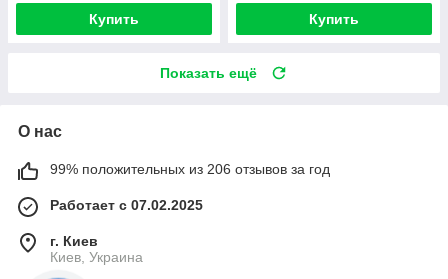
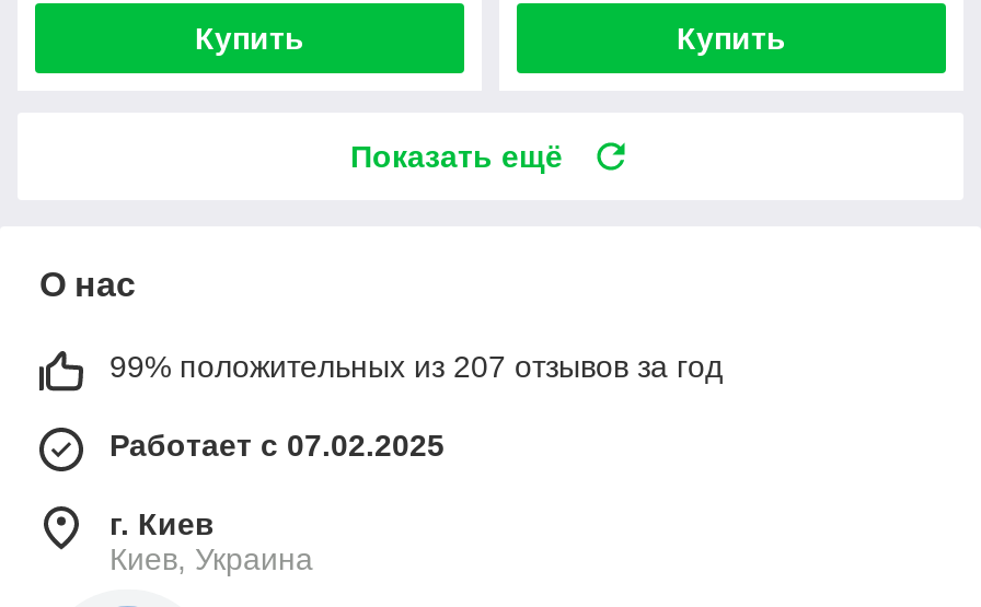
[50,161,330,177] 99% положительных из 206 отзывов за год -> [109,348,723,383] 99% положительных из 207 отзывов за год

